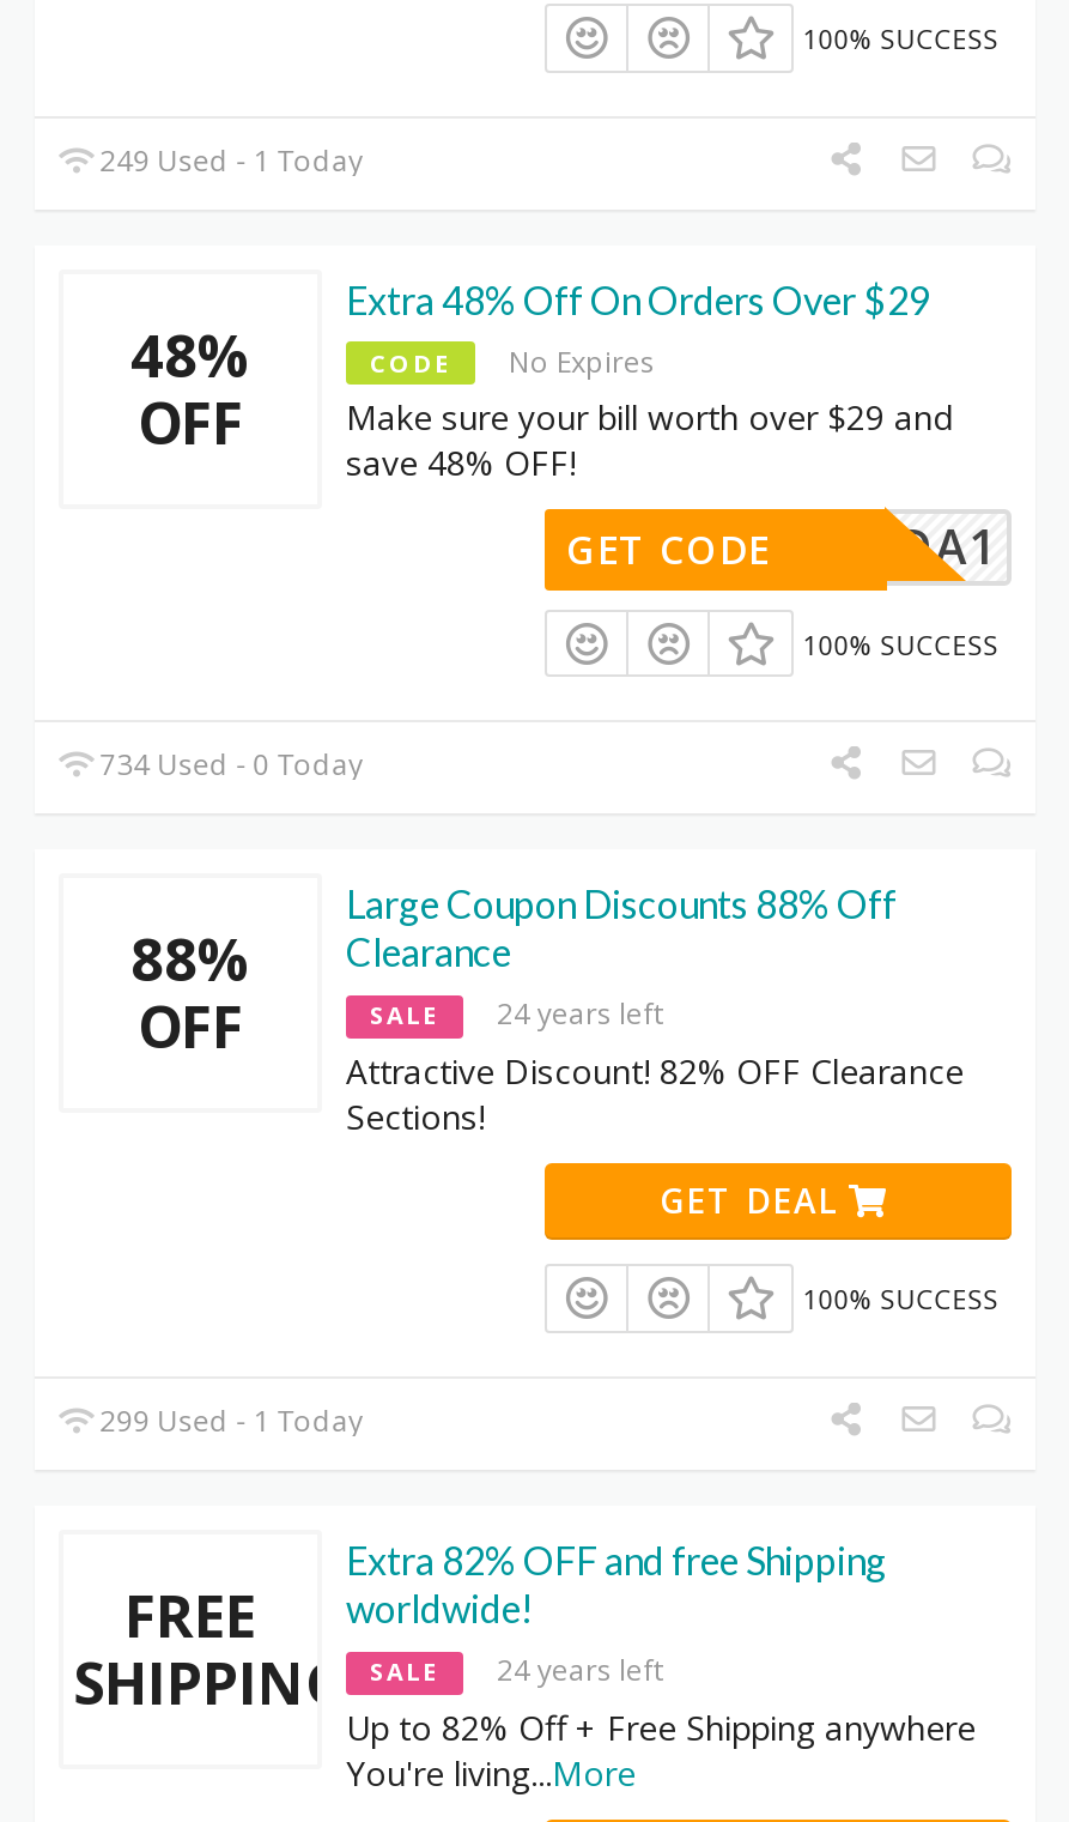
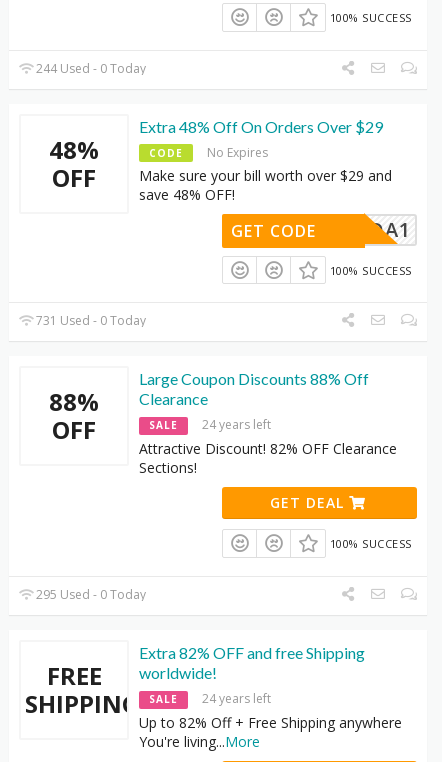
[93,140,363,181] 249 Used - 1 Today -> [33,60,146,77] 244 Used - 0 Today
[93,745,363,785] 734 Used - 0 Today -> [33,312,146,329] 731 Used - 0 Today
[93,1400,363,1440] 299 Used - 1 Today -> [33,586,146,603] 295 Used - 0 Today

